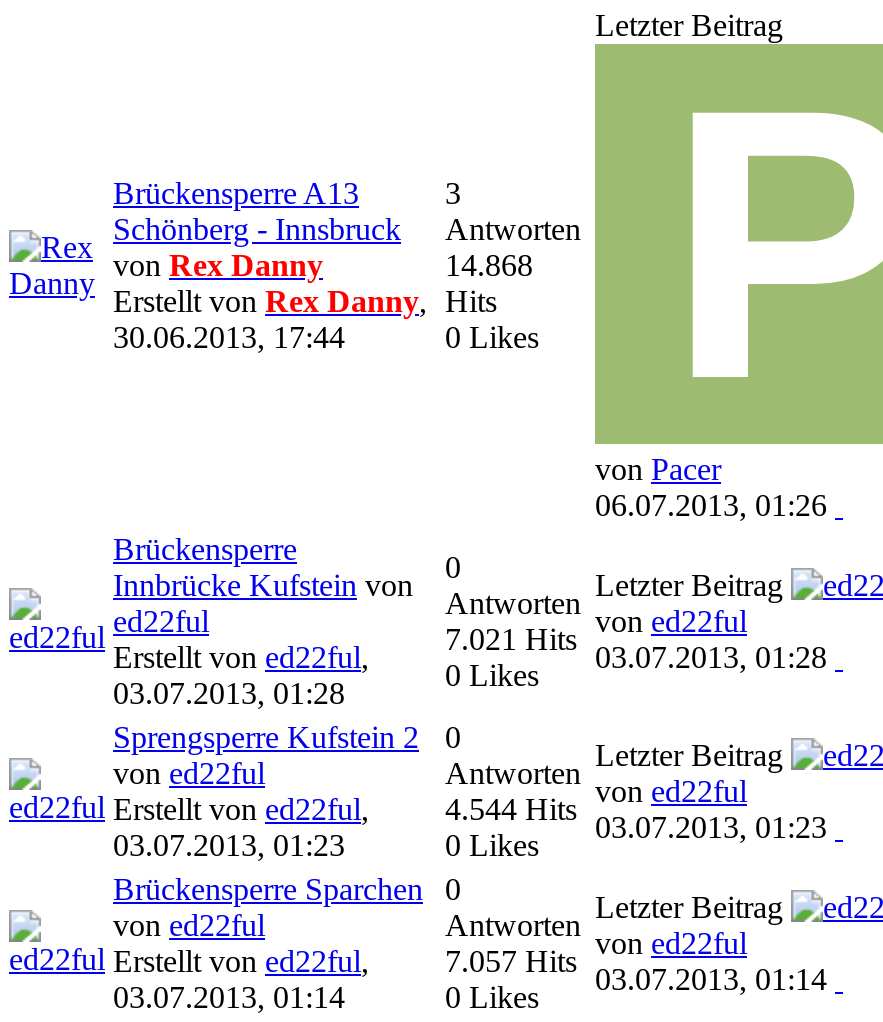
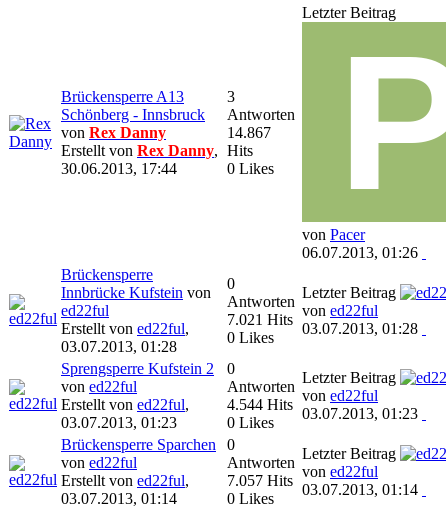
[445,248,533,282] 14.868 -> [227,124,271,141] 14.867

